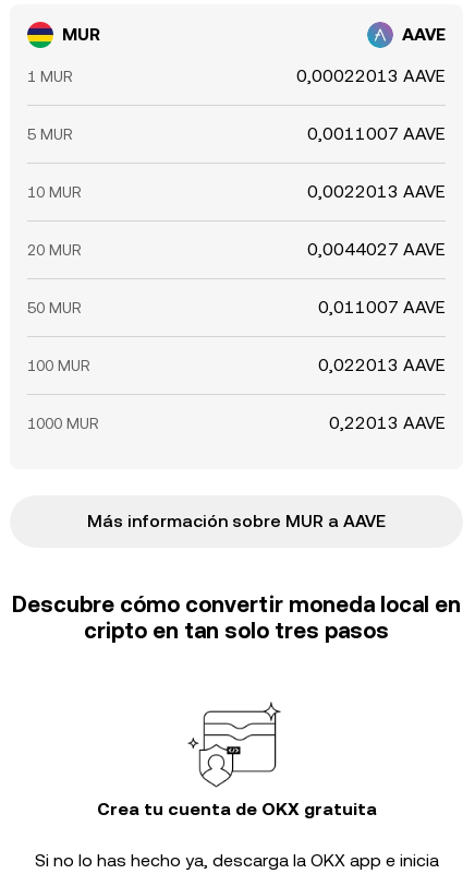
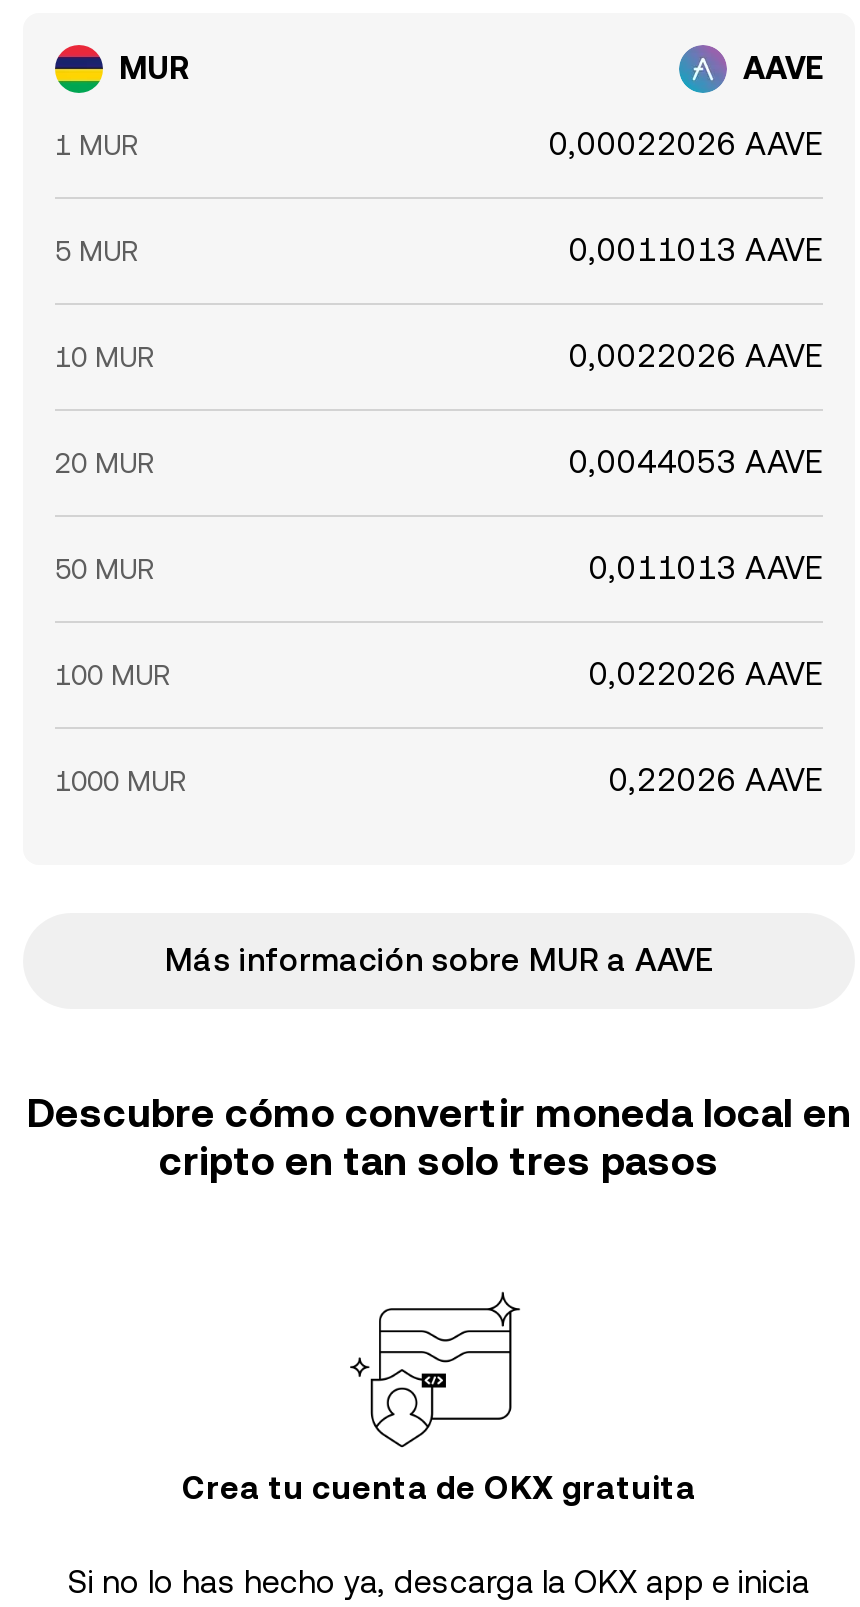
[296,65,446,86] 0,00022013 AAVE -> [549,125,823,163] 0,00022026 AAVE
[307,123,446,144] 0,0011007 AAVE -> [569,231,823,269] 0,0011013 AAVE
[307,181,446,202] 0,0022013 AAVE -> [569,337,823,375] 0,0022026 AAVE
[307,239,446,260] 0,0044027 AAVE -> [569,443,823,481] 0,0044053 AAVE
[318,297,446,318] 0,011007 AAVE -> [589,549,823,587] 0,011013 AAVE
[318,355,446,375] 0,022013 AAVE -> [589,655,823,693] 0,022026 AAVE
[329,412,446,433] 0,22013 AAVE -> [609,761,823,799] 0,22026 AAVE

